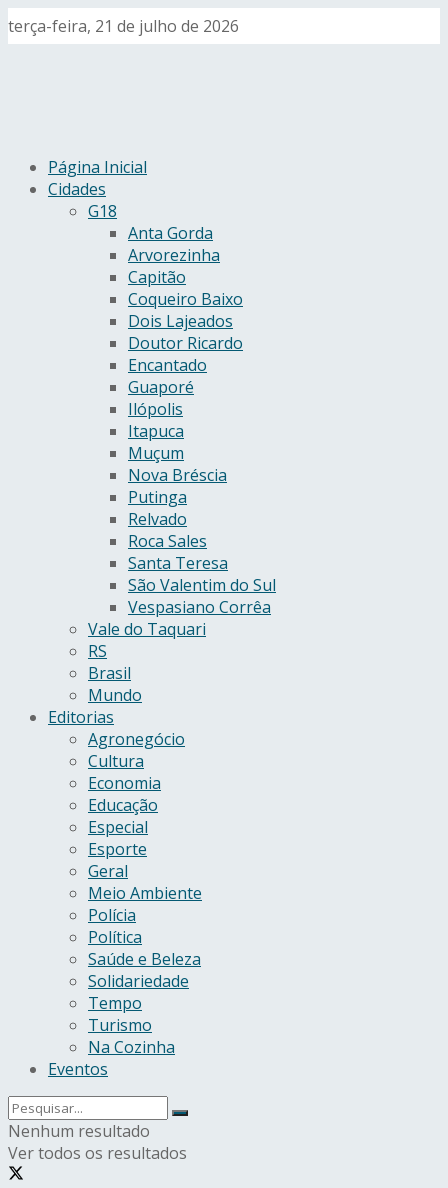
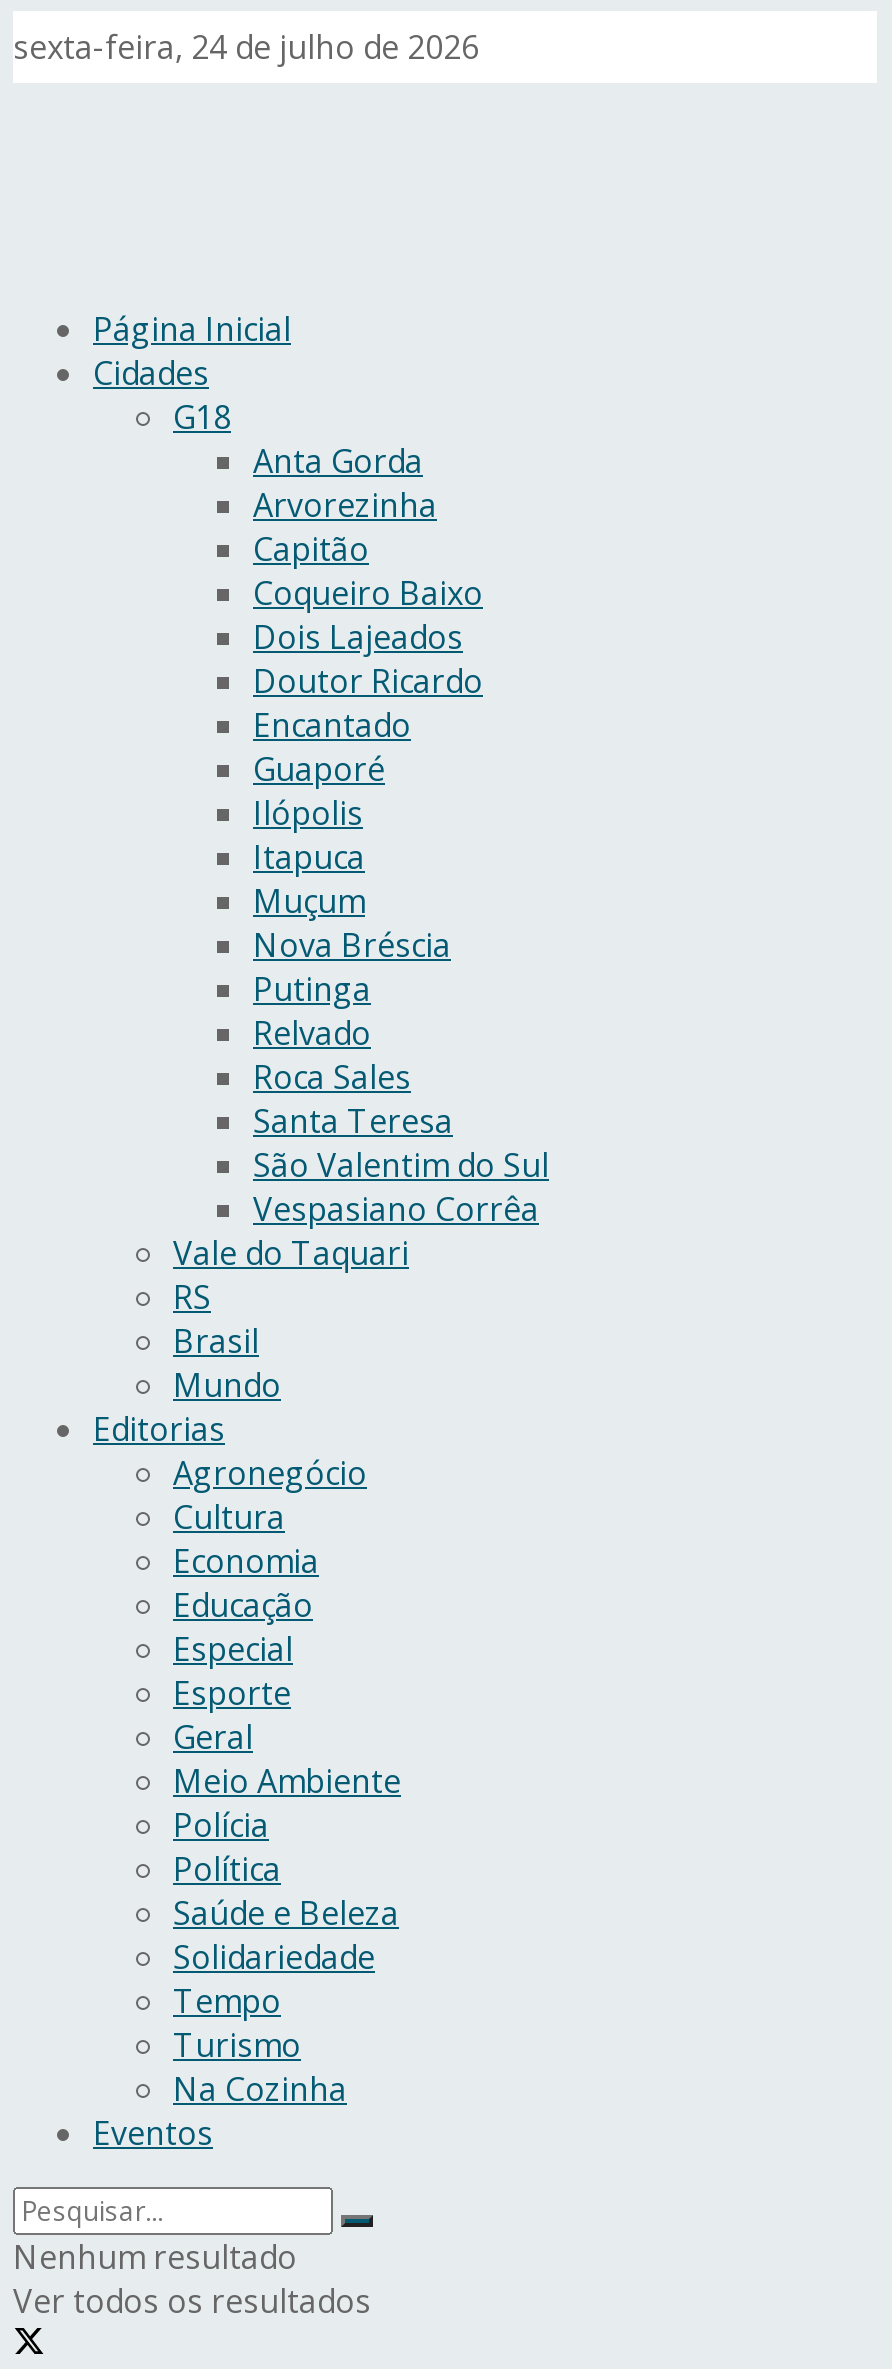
[8,15,239,37] terça-feira, 21 de julho de 2026 -> [13,25,479,69] sexta-feira, 24 de julho de 2026

